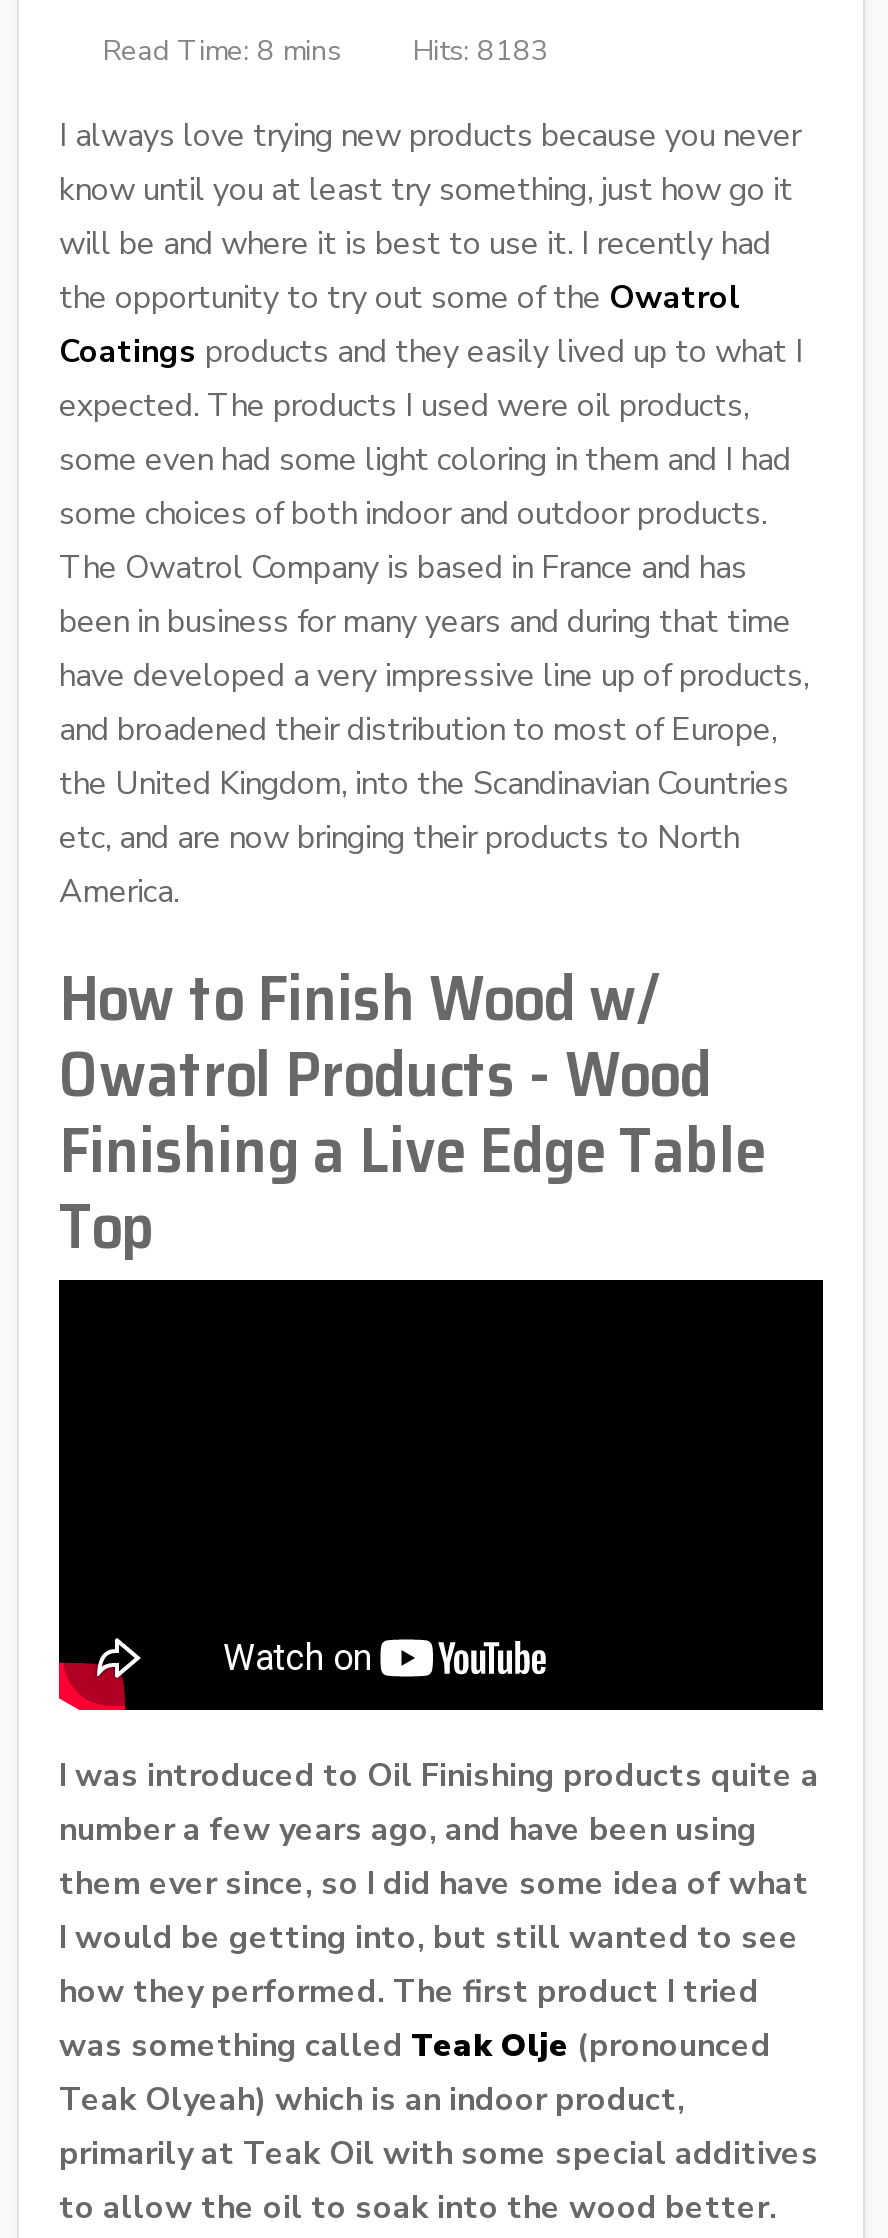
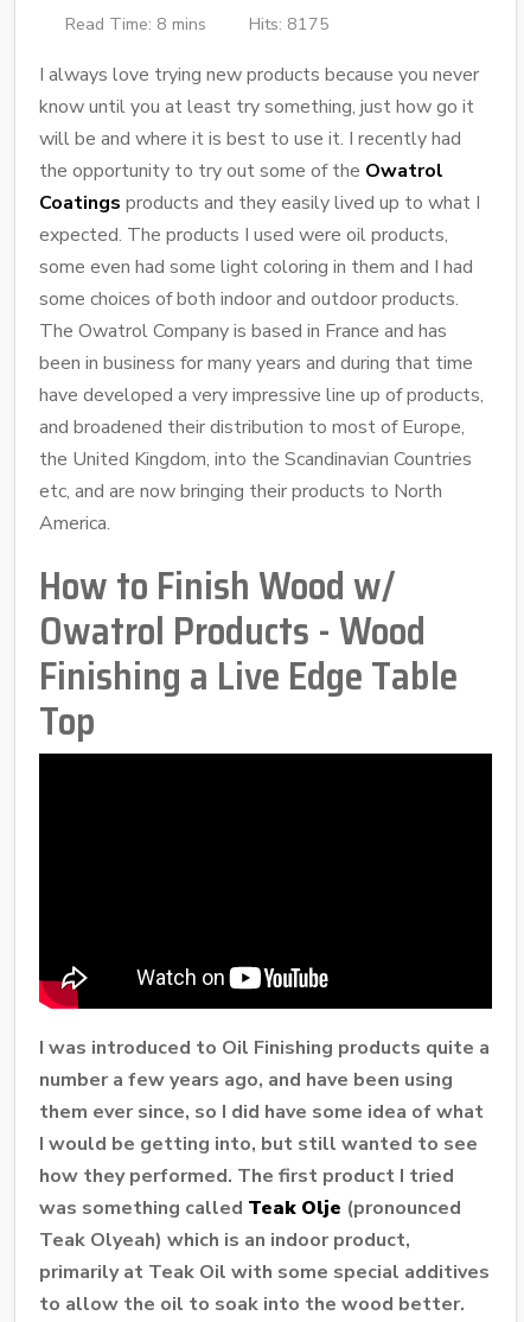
[103,30,549,70] Read Time: 8 mins Hits: 8183 -> [65,12,330,36] Read Time: 8 mins Hits: 8175

